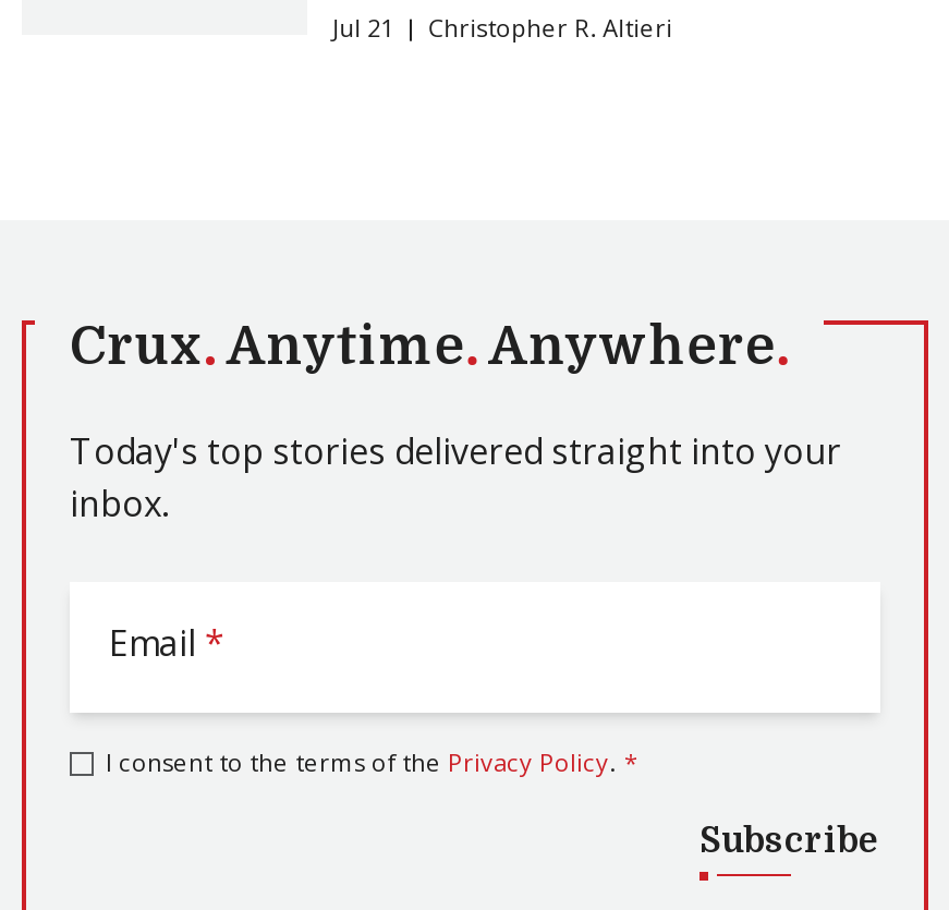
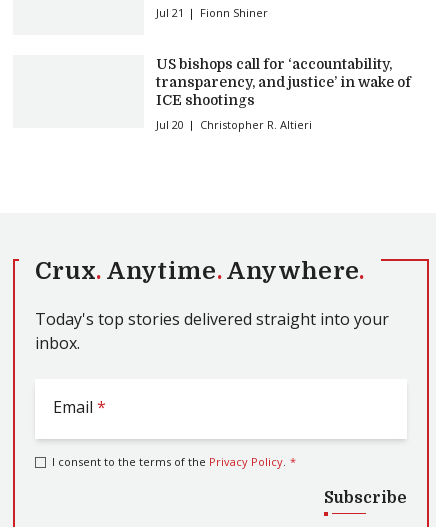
none -> [156,5,411,132] Fionn Shiner | US bishops call for ‘accountability, | transparency, and justice’ in wake of | ICE shootings | Jul 20

